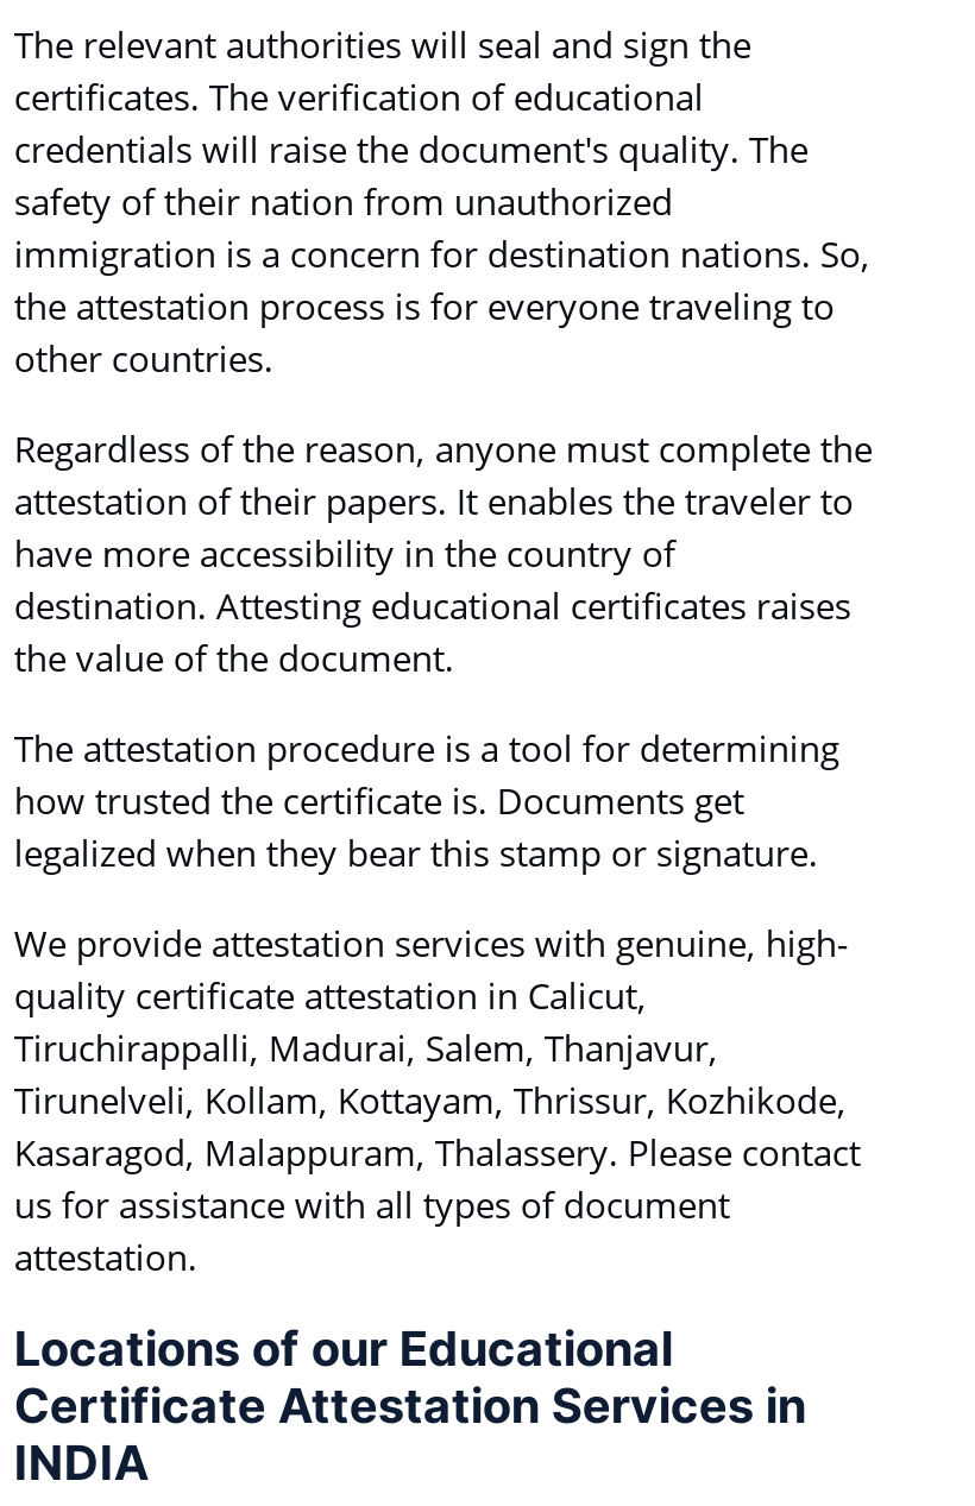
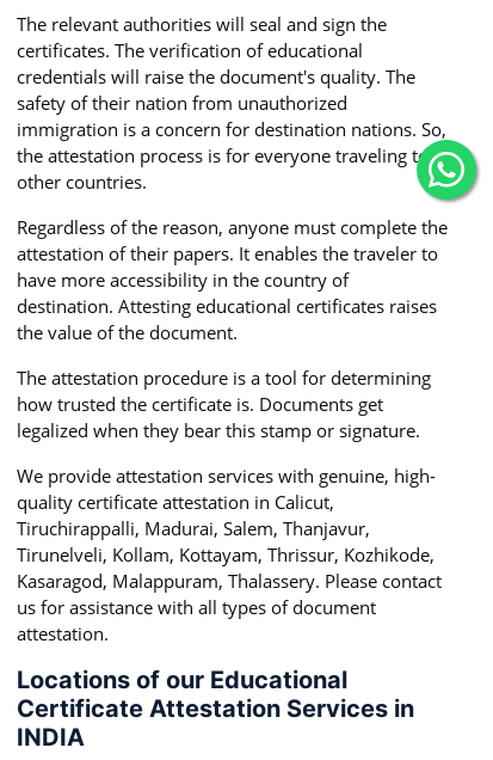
none -> [415,139,480,203] [image]

